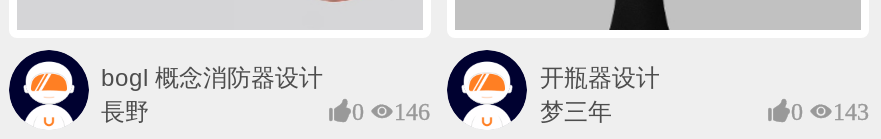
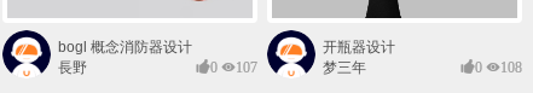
[352,99,430,125] 0 146 -> [210,60,257,75] 0 107
[791,99,869,125] 0 143 -> [475,60,522,75] 0 108

